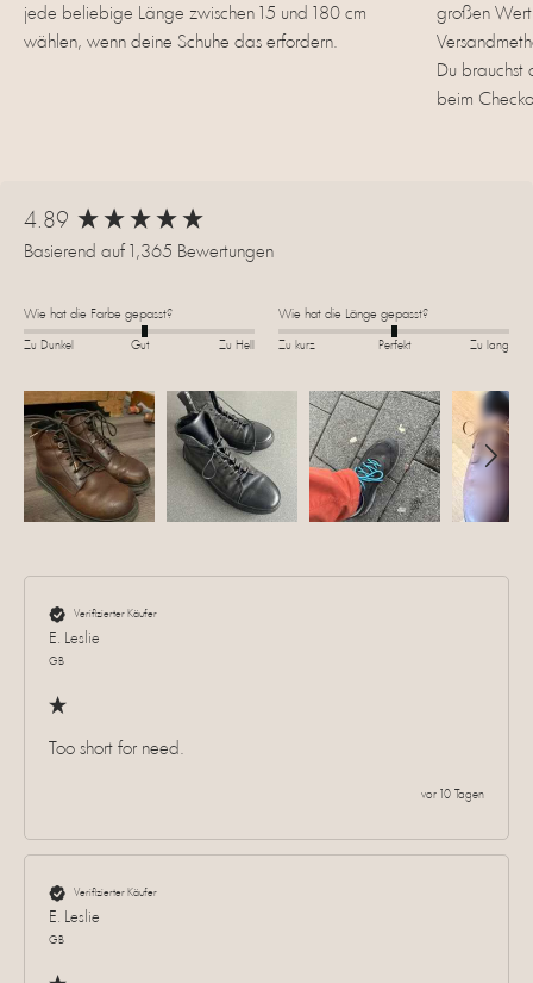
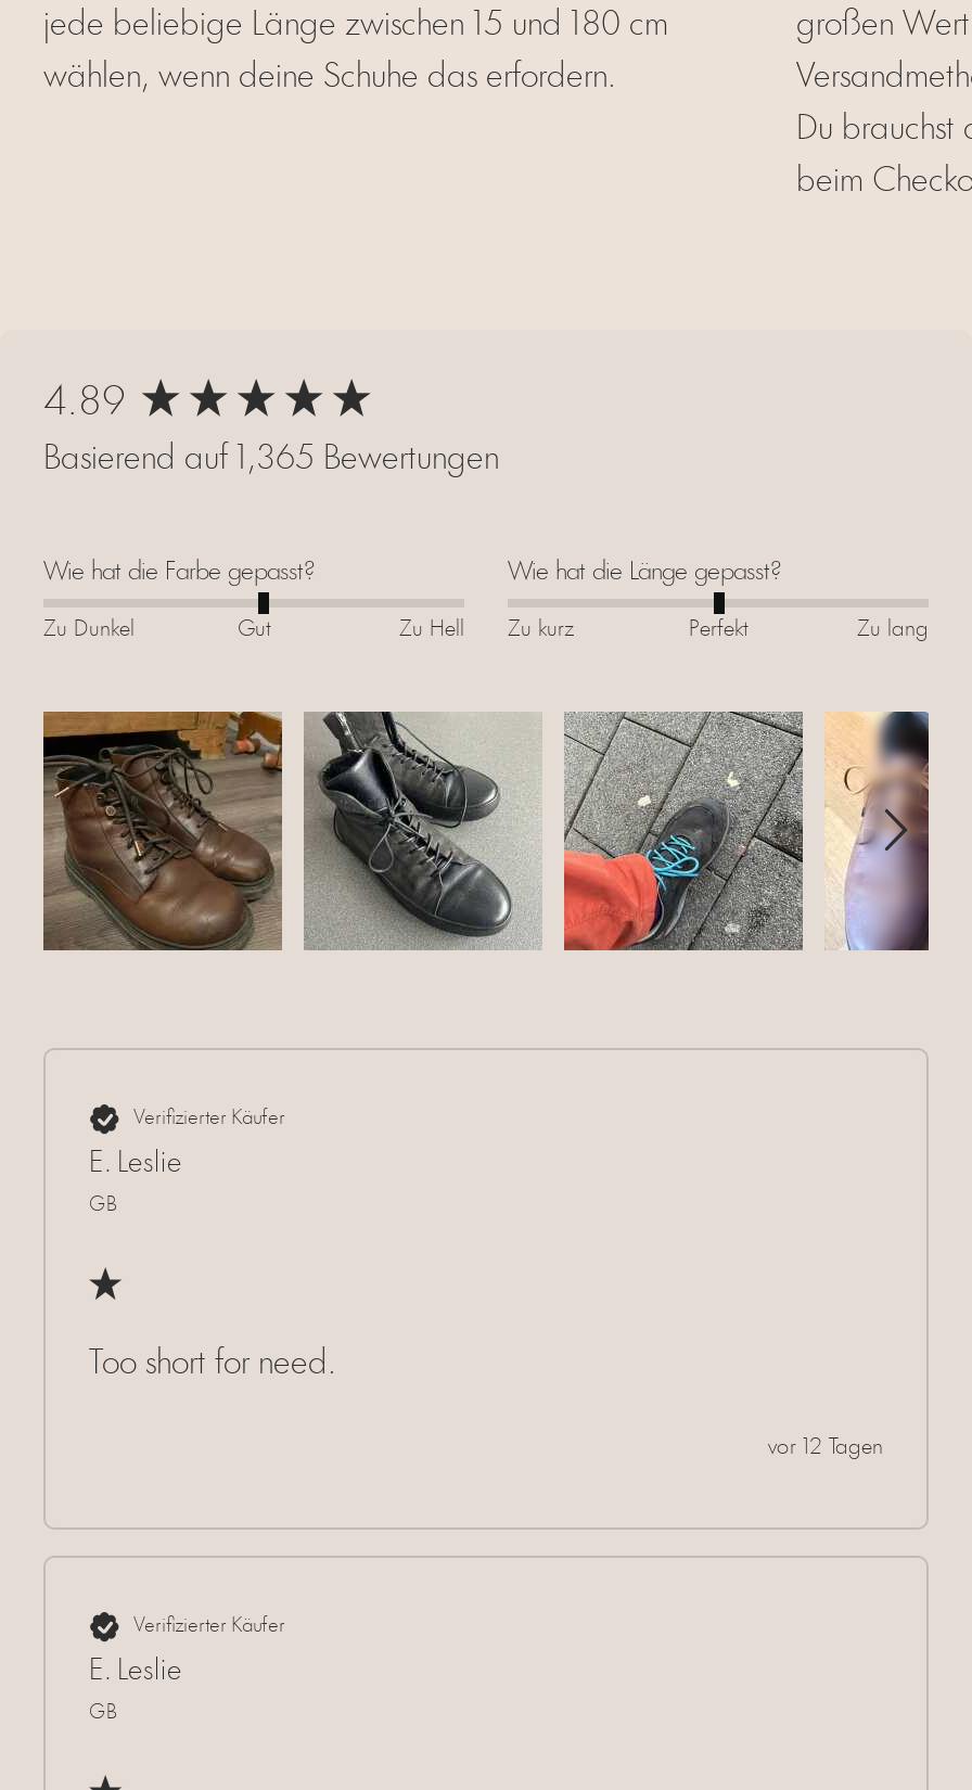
[421,789,484,802] vor 10 Tagen -> [768,1436,883,1460] vor 12 Tagen

